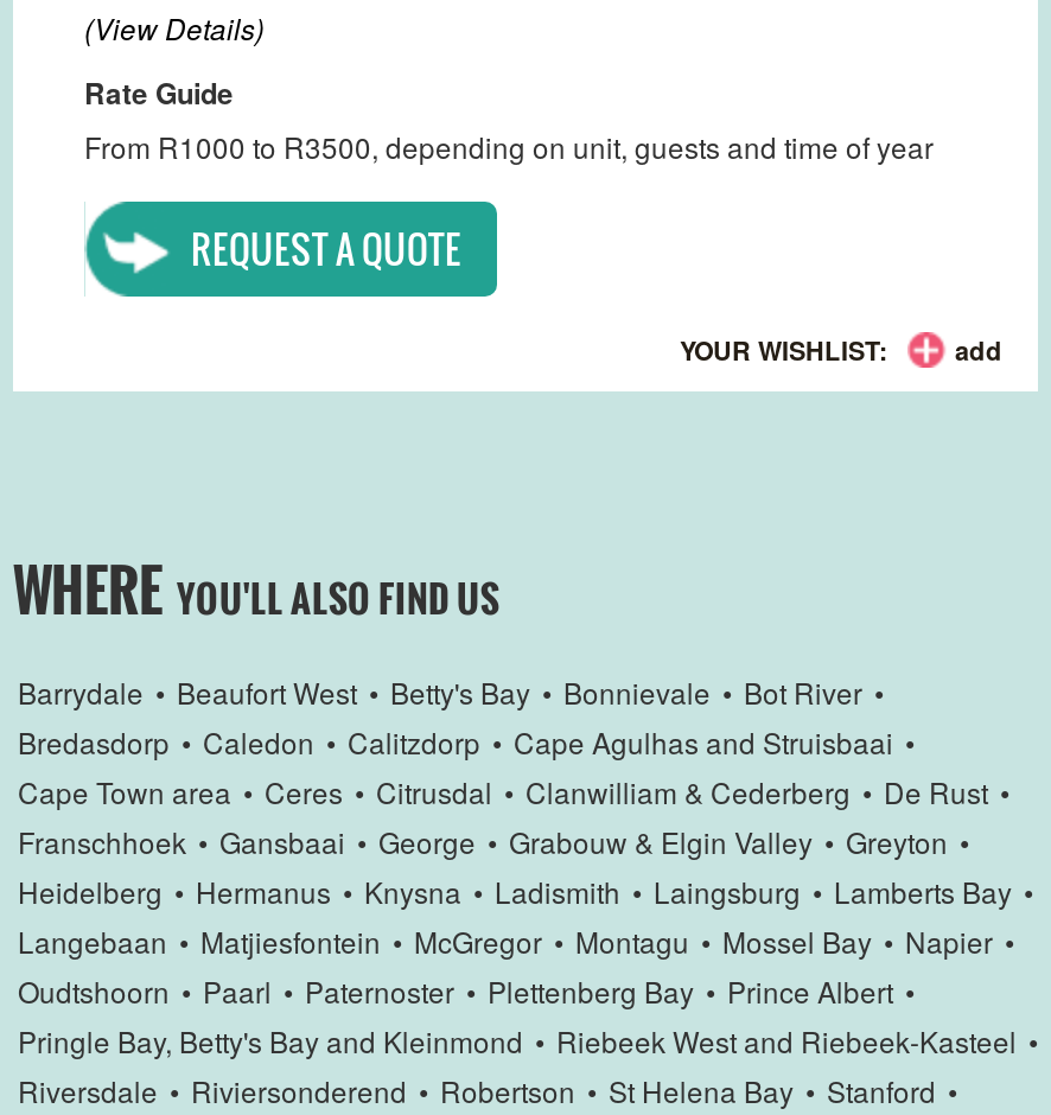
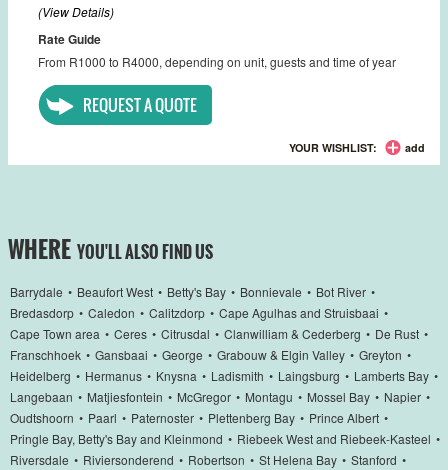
[84,125,934,165] From R1000 to R3500, depending on unit, guests and time of year -> [38,53,396,70] From R1000 to R4000, depending on unit, guests and time of year

